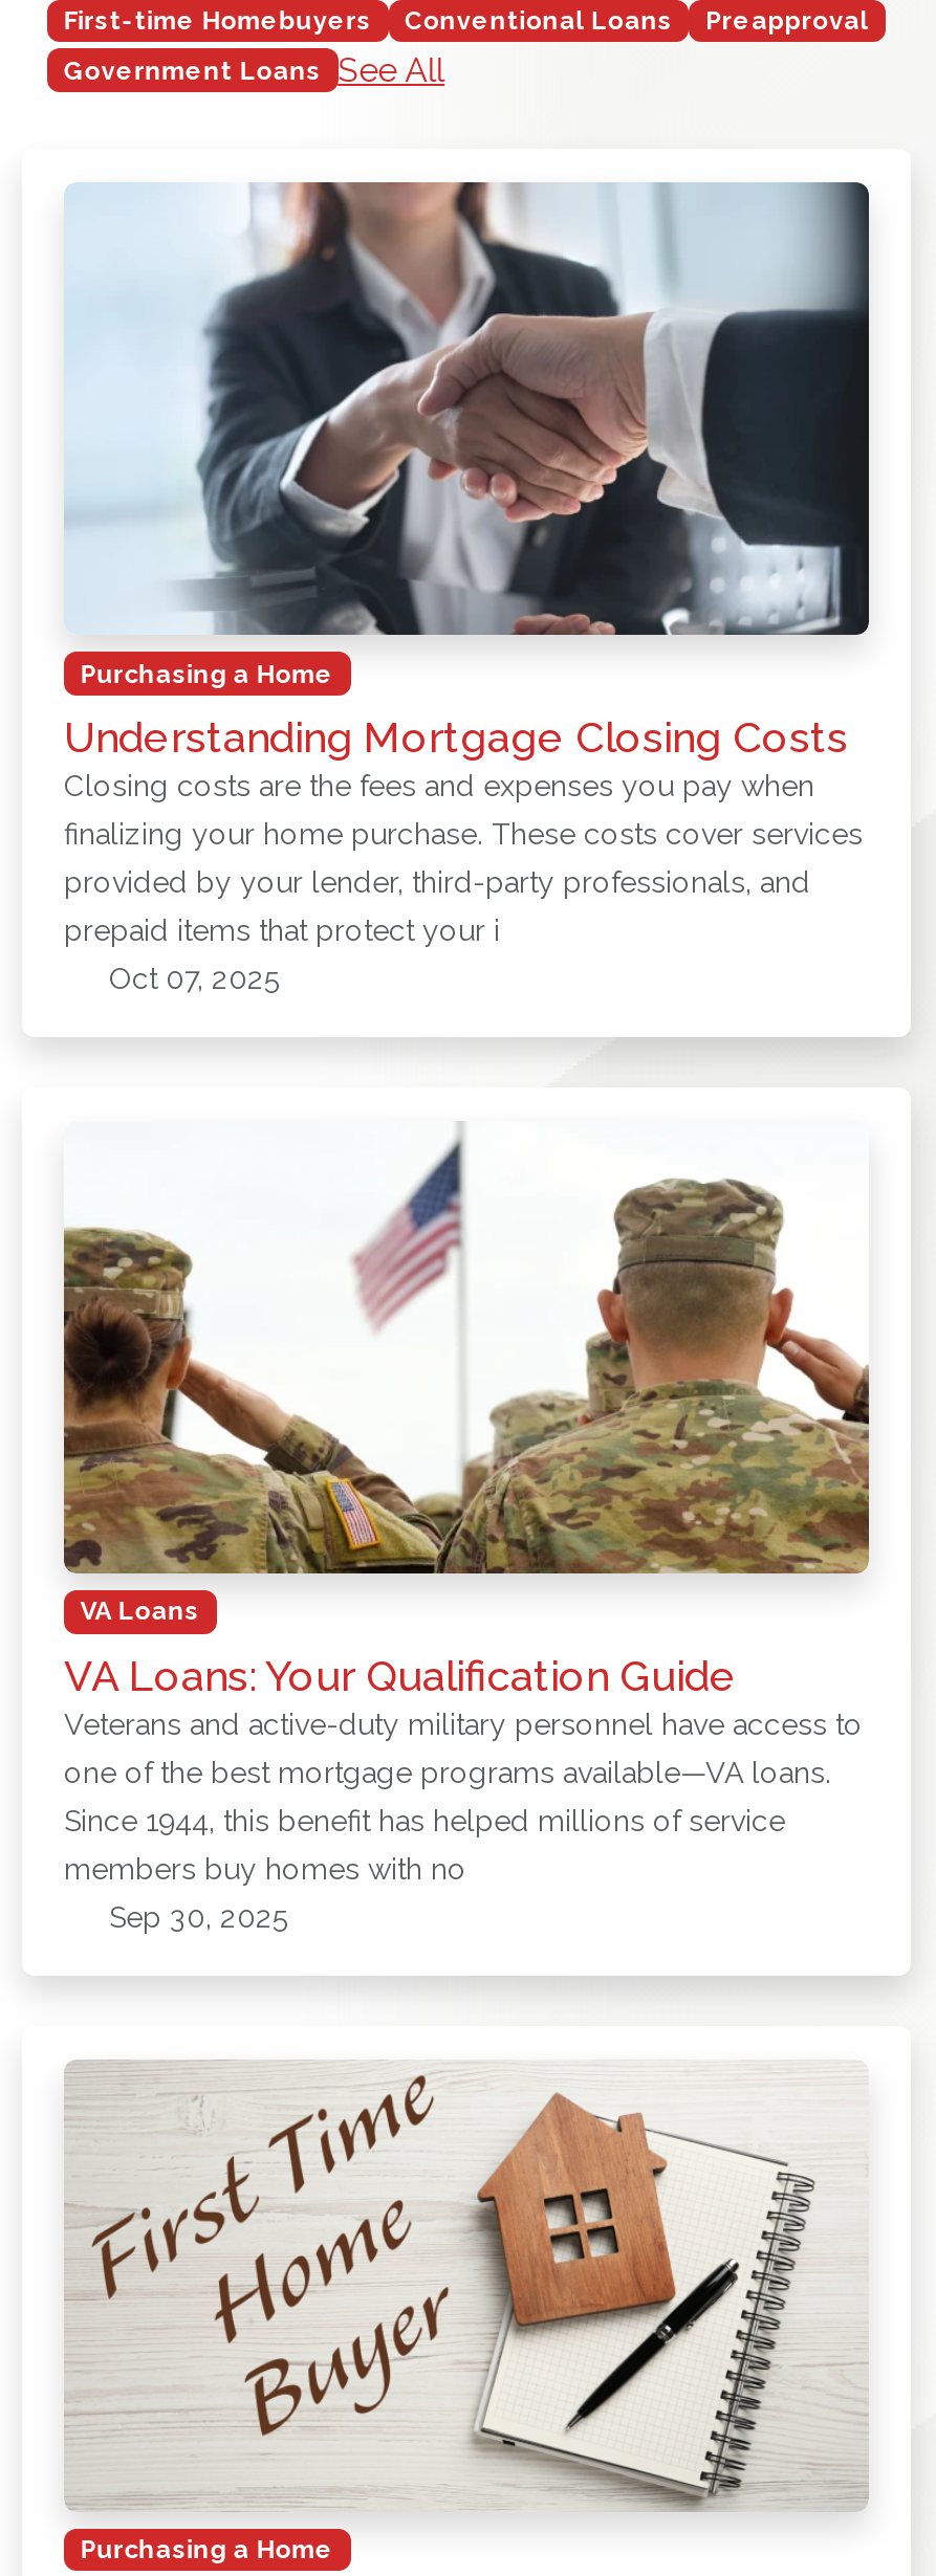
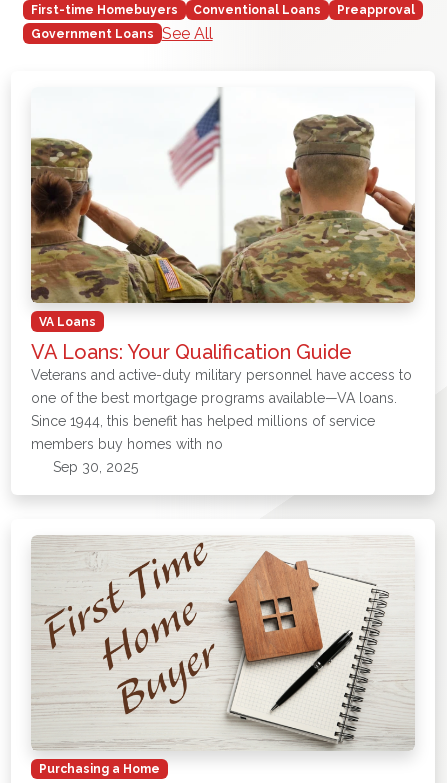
[64,180,871,995] [image] | Purchasing a Home | Understanding Mortgage Closing Costs | Closing costs are the fees and expenses you pay when | finalizing your home purchase. These costs cover services | provided by your lender, third-party professionals, and | prepaid items that protect your i | Oct 07, 2025 -> none

